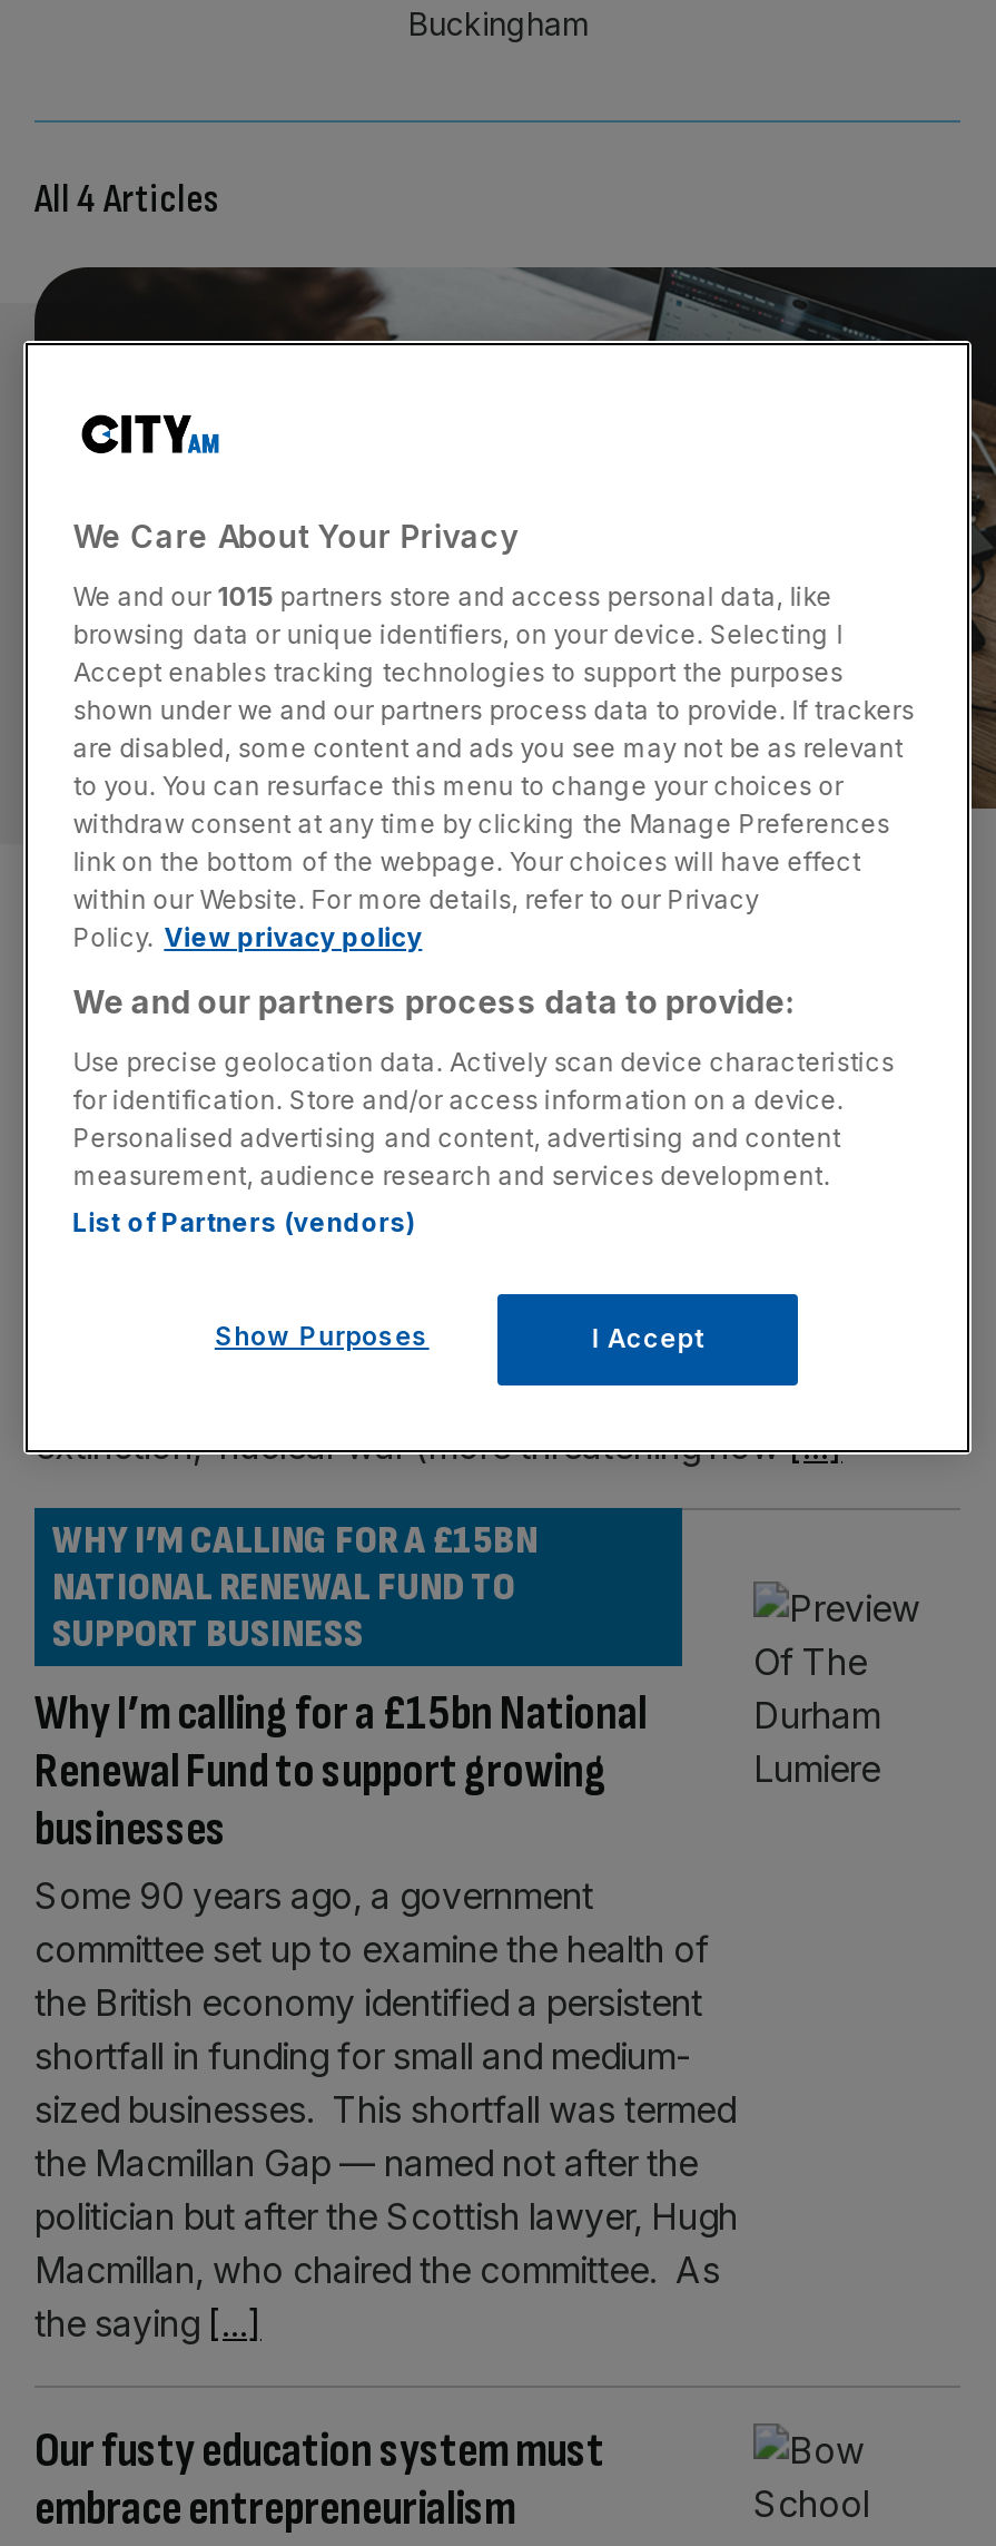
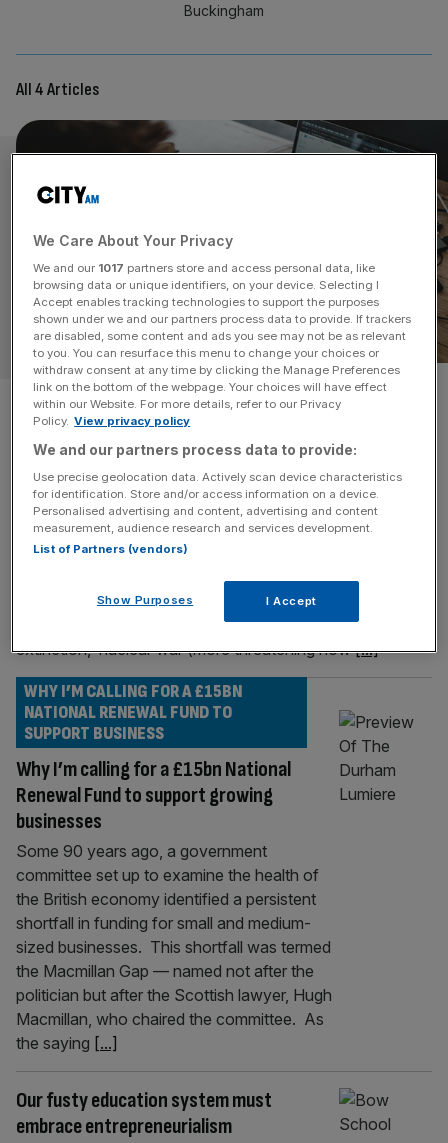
[73,580,832,612] We and our 1015 partners store and access personal data, like -> [33,261,375,275] We and our 1017 partners store and access personal data, like

